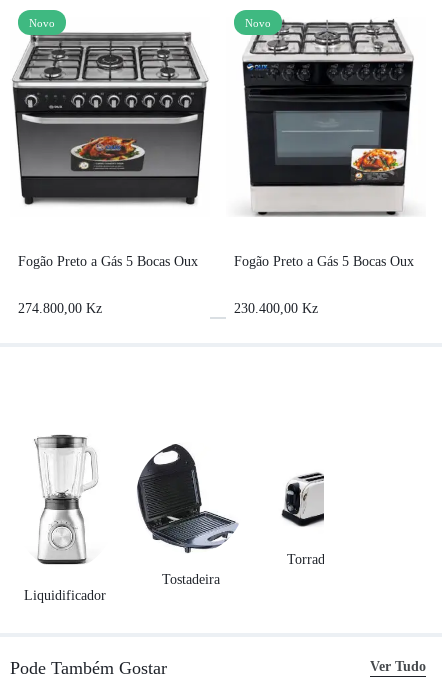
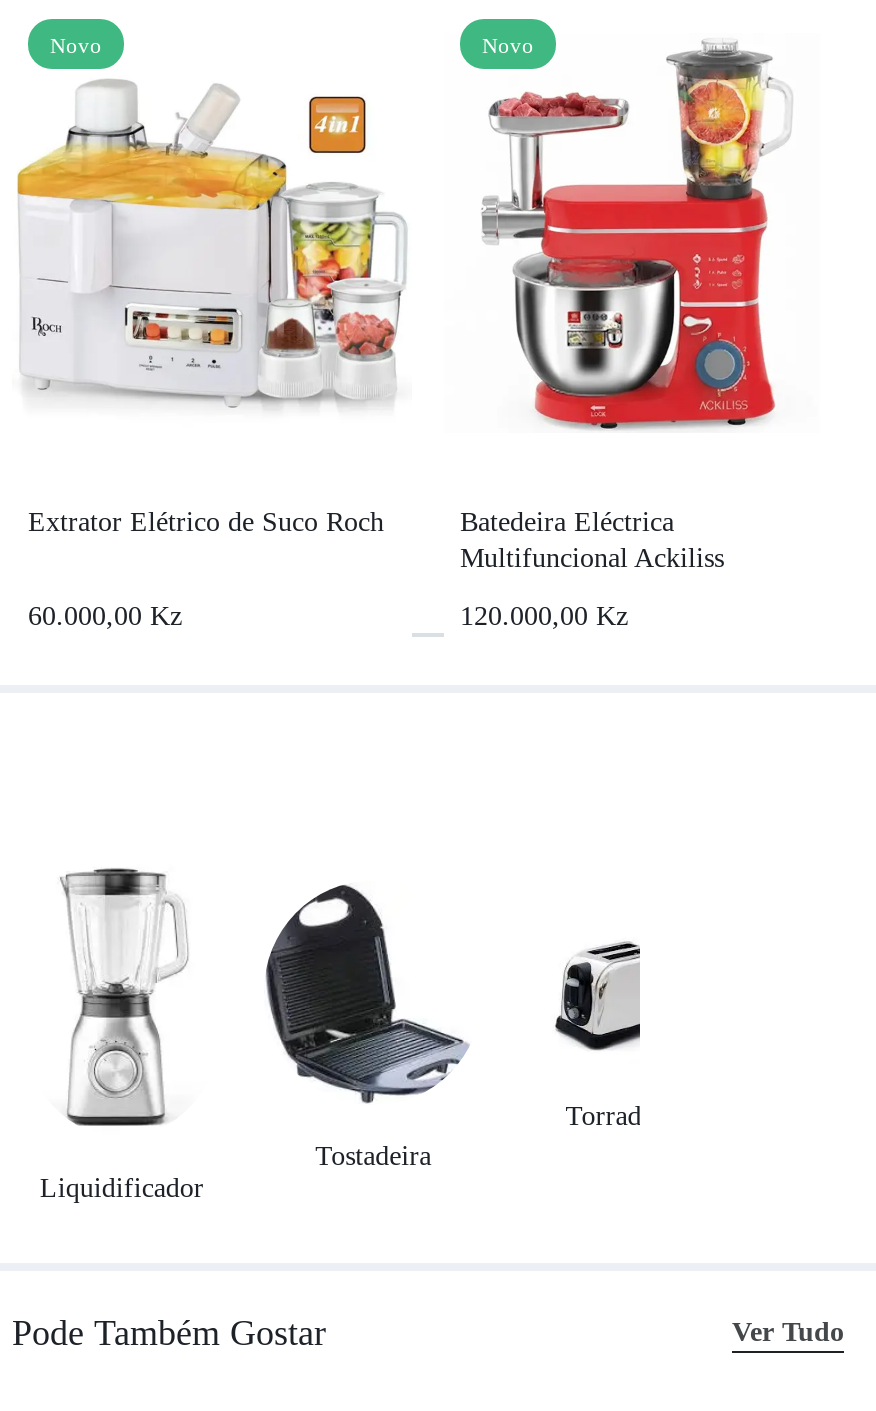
[234,18,414,269] [image] | Fogão Preto a Gás 5 Bocas Oux -> [460,38,818,573] [image] | Batedeira Eléctrica | Multifuncional Ackiliss
[12,31,209,206] [image] -> [16,62,408,408] [image]
[18,254,198,269] Fogão Preto a Gás 5 Bocas Oux -> [28,507,384,537] Extrator Elétrico de Suco Roch
[18,301,102,316] 274.800,00 Kz -> [28,601,182,631] 60.000,00 Kz
[234,301,318,316] 230.400,00 Kz -> [460,601,628,631] 120.000,00 Kz

